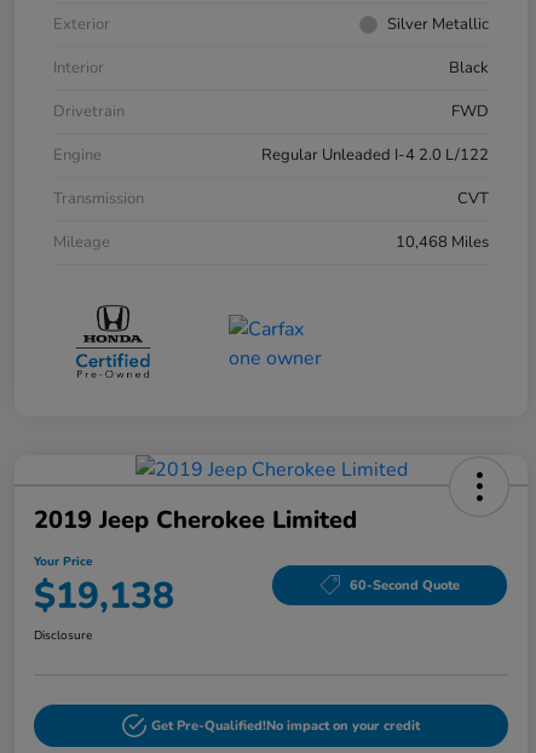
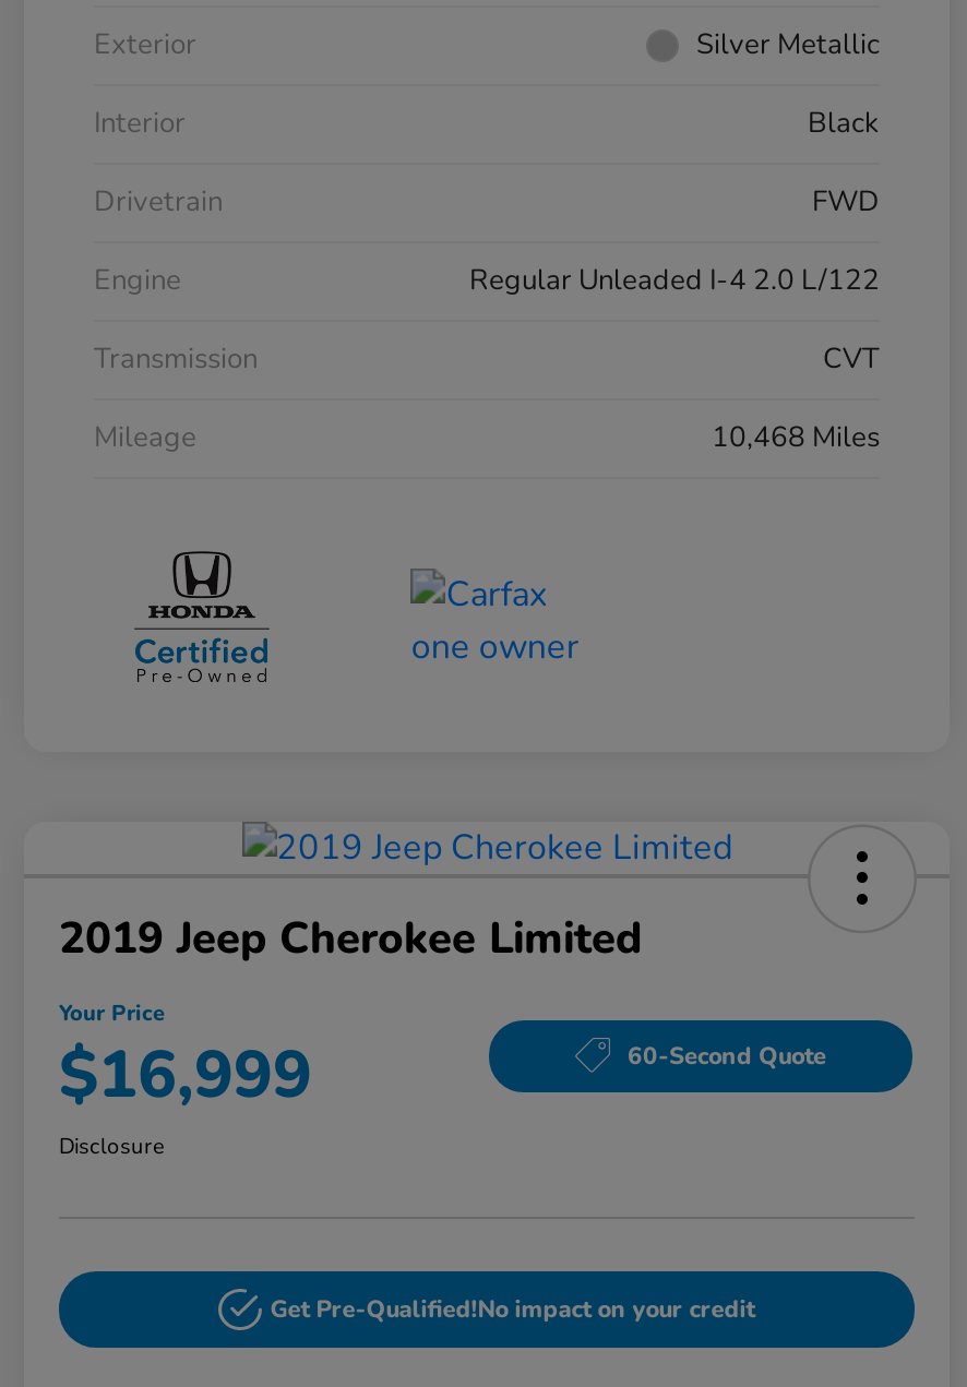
[34,572,174,621] $19,138 -> [59,1032,312,1121] $16,999

